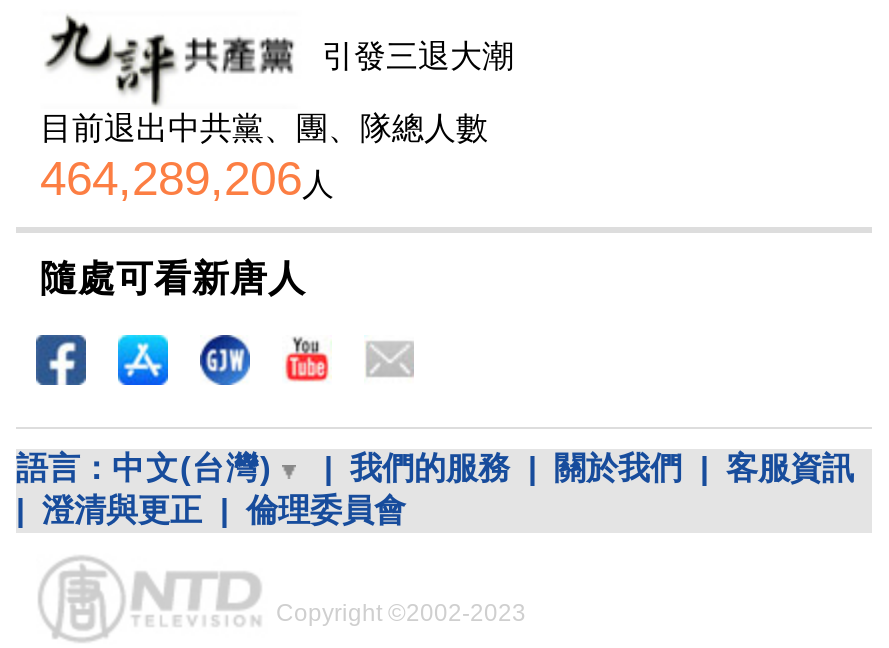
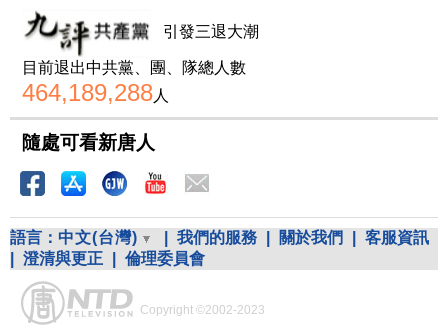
[40,152,334,206] 464,289,206人 -> [22,79,169,106] 464,189,288人

